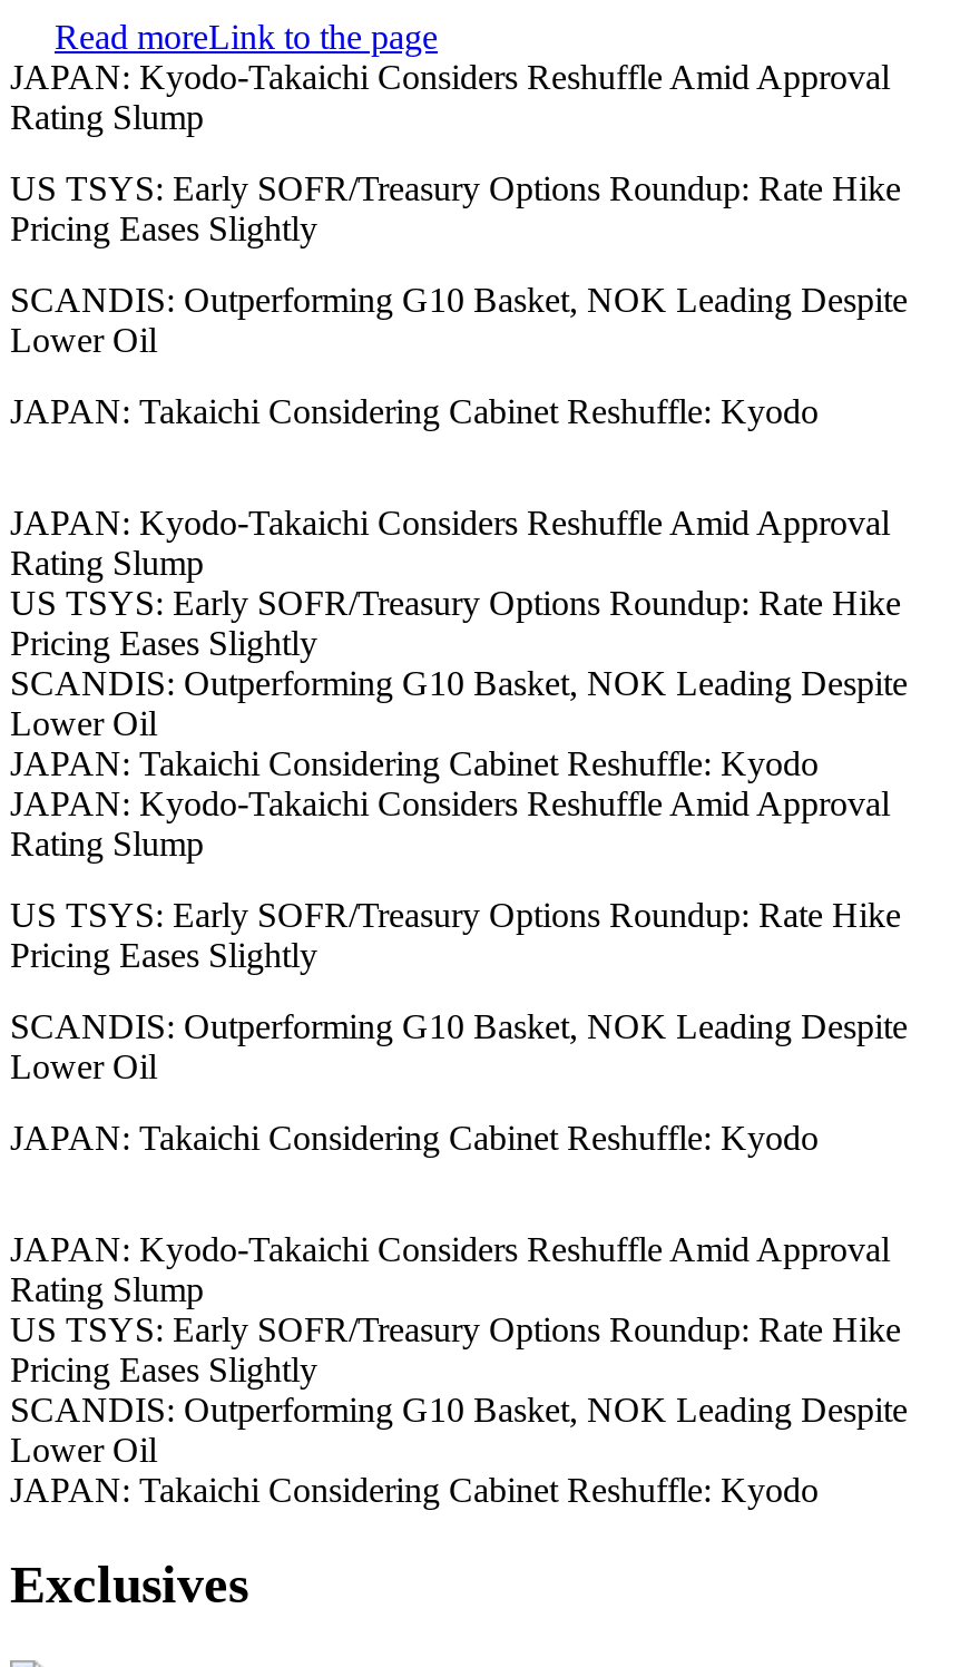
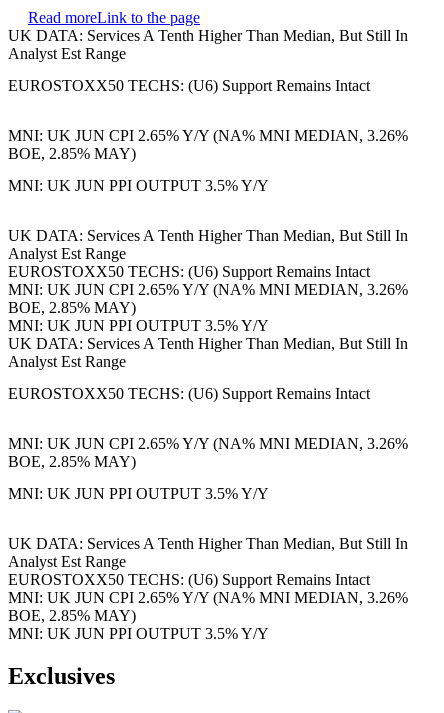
[10,58,890,136] JAPAN: Kyodo-Takaichi Considers Reshuffle Amid Approval | Rating Slump -> [8,27,408,62] UK DATA: Services A Tenth Higher Than Median, But Still In | Analyst Est Range
[10,170,901,248] US TSYS: Early SOFR/Treasury Options Roundup: Rate Hike | Pricing Eases Slightly -> [8,77,370,94] EUROSTOXX50 TECHS: (U6) Support Remains Intact
[10,281,908,359] SCANDIS: Outperforming G10 Basket, NOK Leading Despite | Lower Oil -> [8,127,408,162] MNI: UK JUN CPI 2.65% Y/Y (NA% MNI MEDIAN, 3.26% | BOE, 2.85% MAY)
[10,393,819,431] JAPAN: Takaichi Considering Cabinet Reshuffle: Kyodo -> [8,177,269,194] MNI: UK JUN PPI OUTPUT 3.5% Y/Y
[10,504,908,863] JAPAN: Kyodo-Takaichi Considers Reshuffle Amid Approval | Rating Slump | US TSYS: Early SOFR/Treasury Options Roundup: Rate Hike | Pricing Eases Slightly | SCANDIS: Outperforming G10 Basket, NOK Leading Despite | Lower Oil | JAPAN: Takaichi Considering Cabinet Reshuffle: Kyodo | JAPAN: Kyodo-Takaichi Considers Reshuffle Amid Approval | Rating Slump -> [8,227,408,370] UK DATA: Services A Tenth Higher Than Median, But Still In | Analyst Est Range | EUROSTOXX50 TECHS: (U6) Support Remains Intact | MNI: UK JUN CPI 2.65% Y/Y (NA% MNI MEDIAN, 3.26% | BOE, 2.85% MAY) | MNI: UK JUN PPI OUTPUT 3.5% Y/Y | UK DATA: Services A Tenth Higher Than Median, But Still In | Analyst Est Range
[10,896,901,974] US TSYS: Early SOFR/Treasury Options Roundup: Rate Hike | Pricing Eases Slightly -> [8,385,370,402] EUROSTOXX50 TECHS: (U6) Support Remains Intact
[10,1008,908,1086] SCANDIS: Outperforming G10 Basket, NOK Leading Despite | Lower Oil -> [8,435,408,470] MNI: UK JUN CPI 2.65% Y/Y (NA% MNI MEDIAN, 3.26% | BOE, 2.85% MAY)
[10,1119,819,1157] JAPAN: Takaichi Considering Cabinet Reshuffle: Kyodo -> [8,485,269,502] MNI: UK JUN PPI OUTPUT 3.5% Y/Y
[10,1231,908,1509] JAPAN: Kyodo-Takaichi Considers Reshuffle Amid Approval | Rating Slump | US TSYS: Early SOFR/Treasury Options Roundup: Rate Hike | Pricing Eases Slightly | SCANDIS: Outperforming G10 Basket, NOK Leading Despite | Lower Oil | JAPAN: Takaichi Considering Cabinet Reshuffle: Kyodo -> [8,535,408,642] UK DATA: Services A Tenth Higher Than Median, But Still In | Analyst Est Range | EUROSTOXX50 TECHS: (U6) Support Remains Intact | MNI: UK JUN CPI 2.65% Y/Y (NA% MNI MEDIAN, 3.26% | BOE, 2.85% MAY) | MNI: UK JUN PPI OUTPUT 3.5% Y/Y

